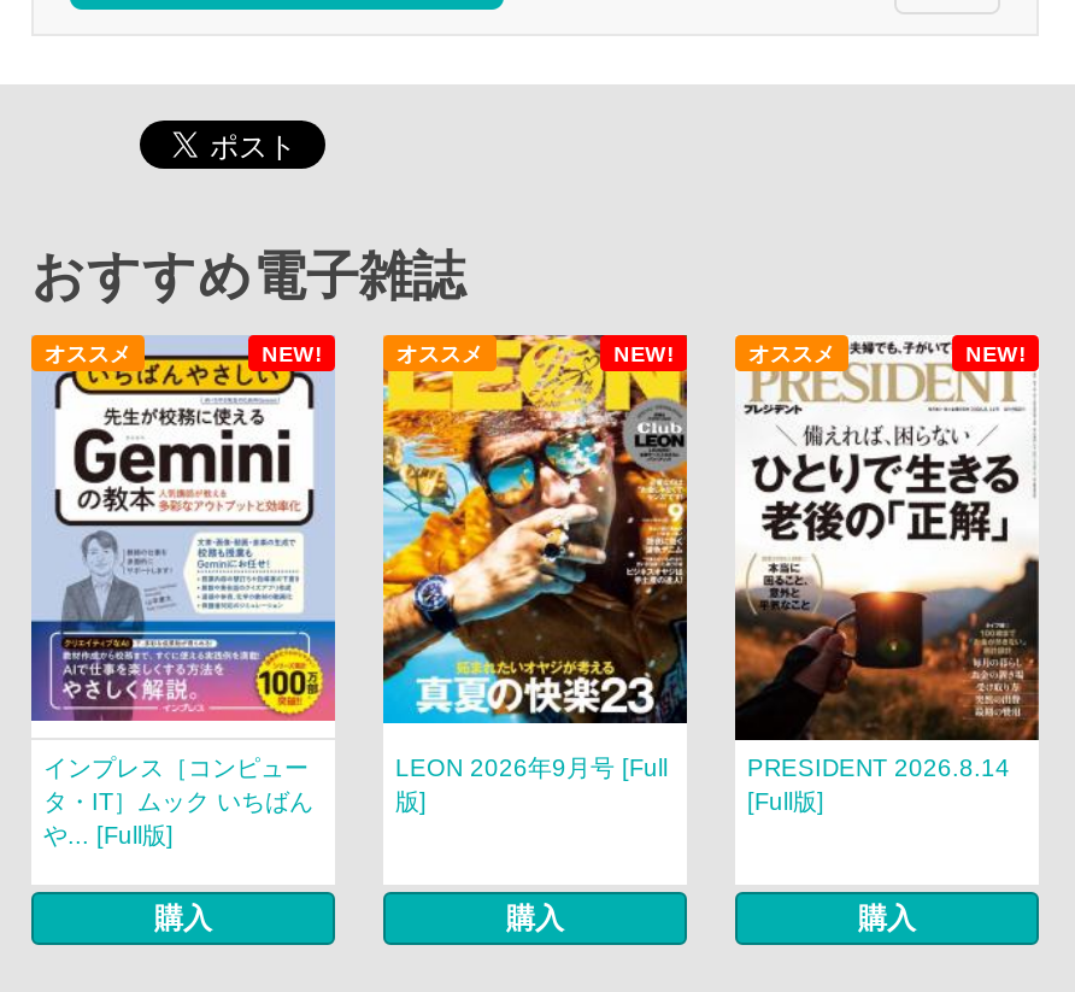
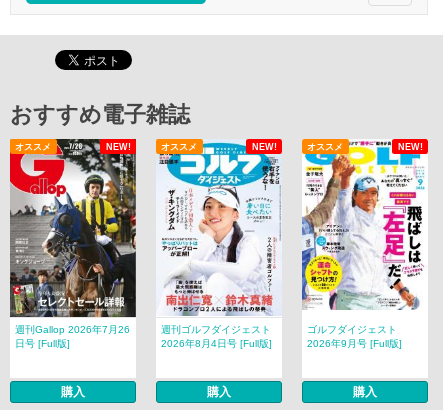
[31,335,337,848] [image] | インプレス［コンピュー | タ・IT］ムック いちばん | や... [Full版] -> [9,138,137,349] [image] | 週刊Gallop 2026年7月26 | 日号 [Full版]
[381,333,689,814] [image] | LEON 2026年9月号 [Full | 版] -> [156,139,282,349] [image] | 週刊ゴルフダイジェスト | 2026年8月4日号 [Full版]
[733,340,1041,814] [image] | PRESIDENT 2026.8.14 | [Full版] -> [301,141,428,349] [image] | ゴルフダイジェスト | 2026年9月号 [Full版]

